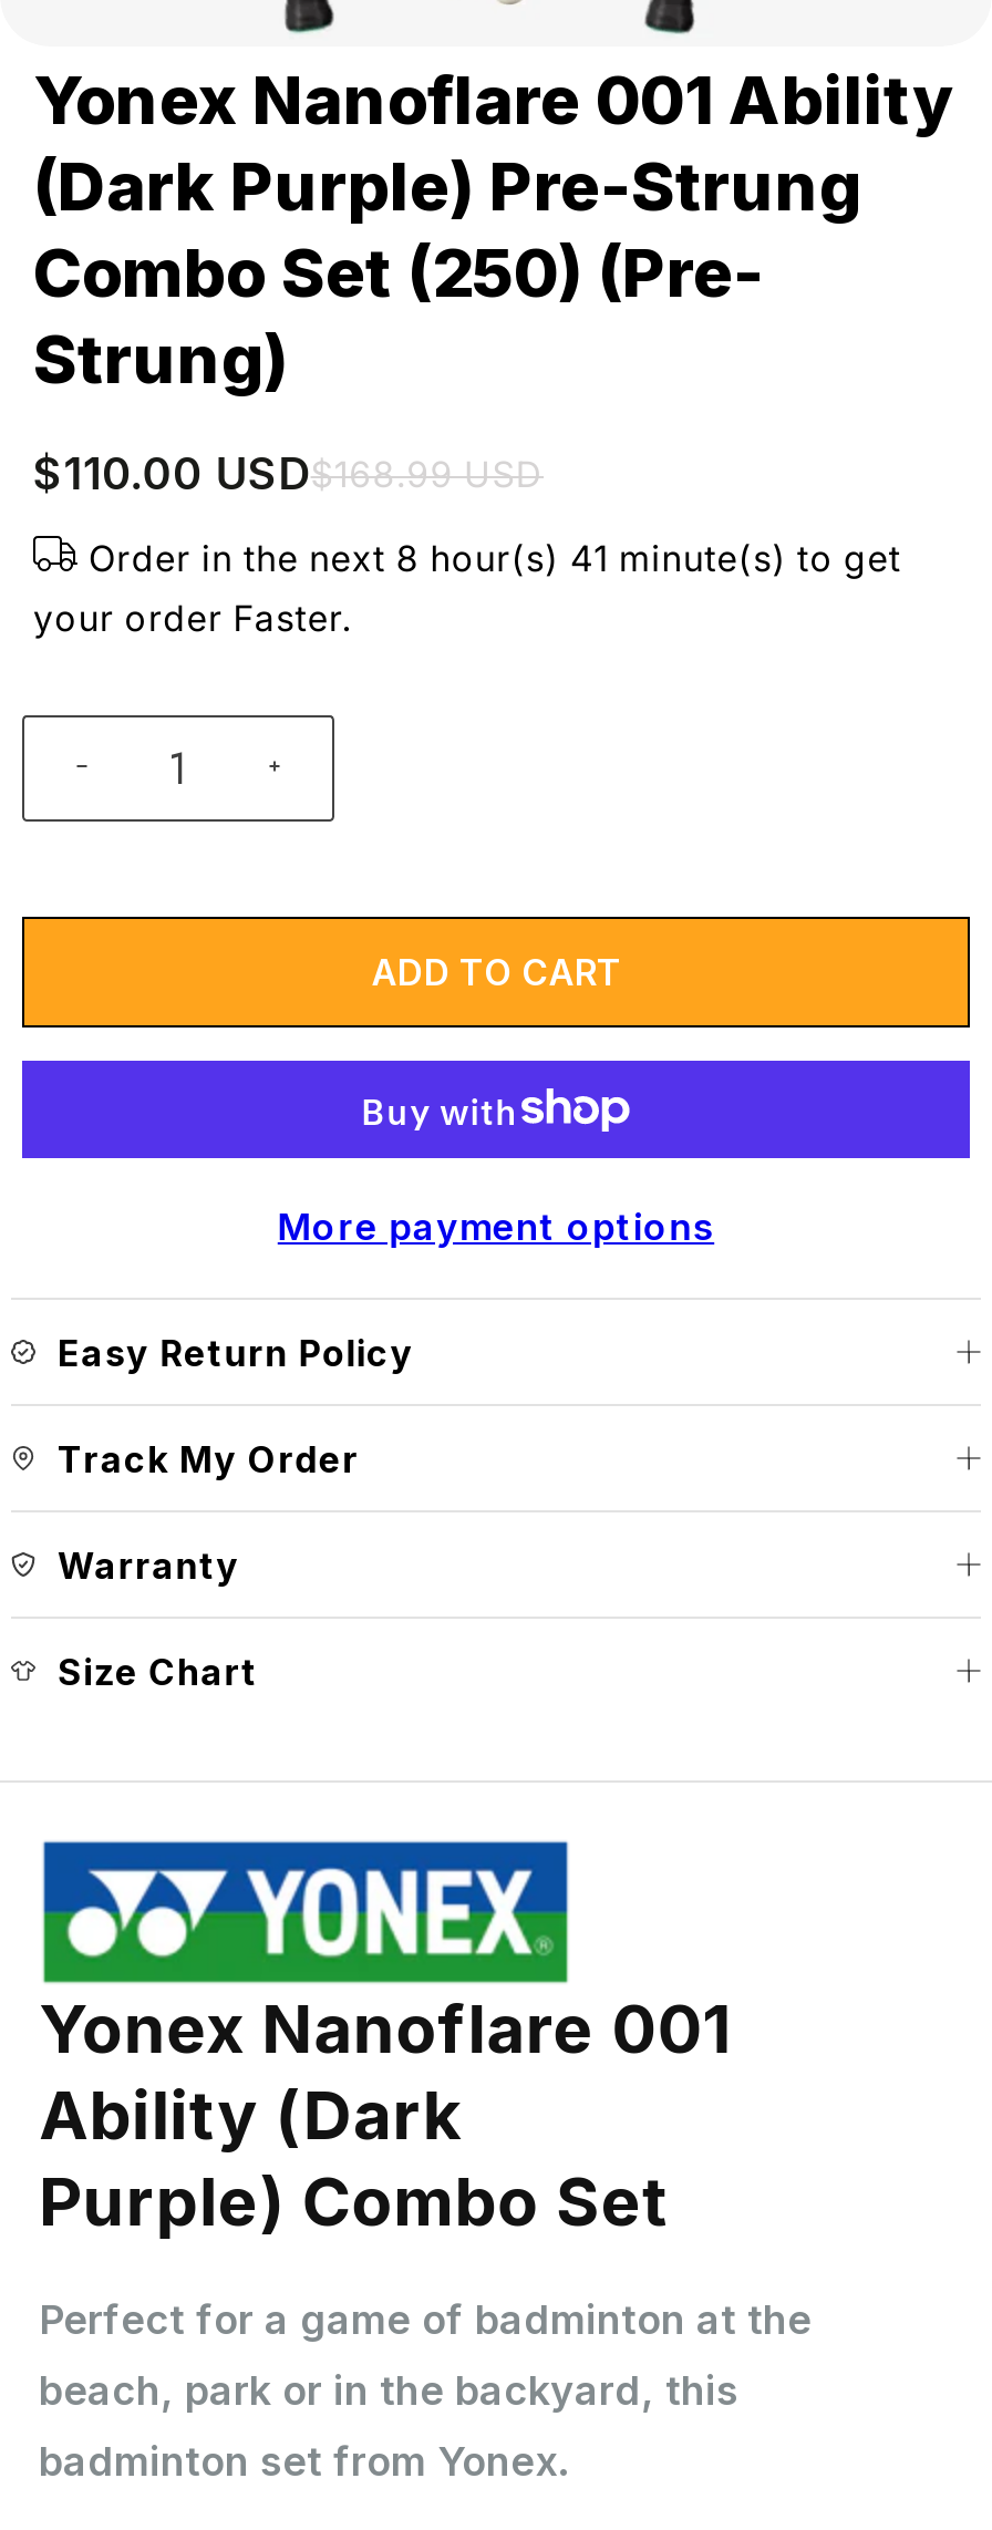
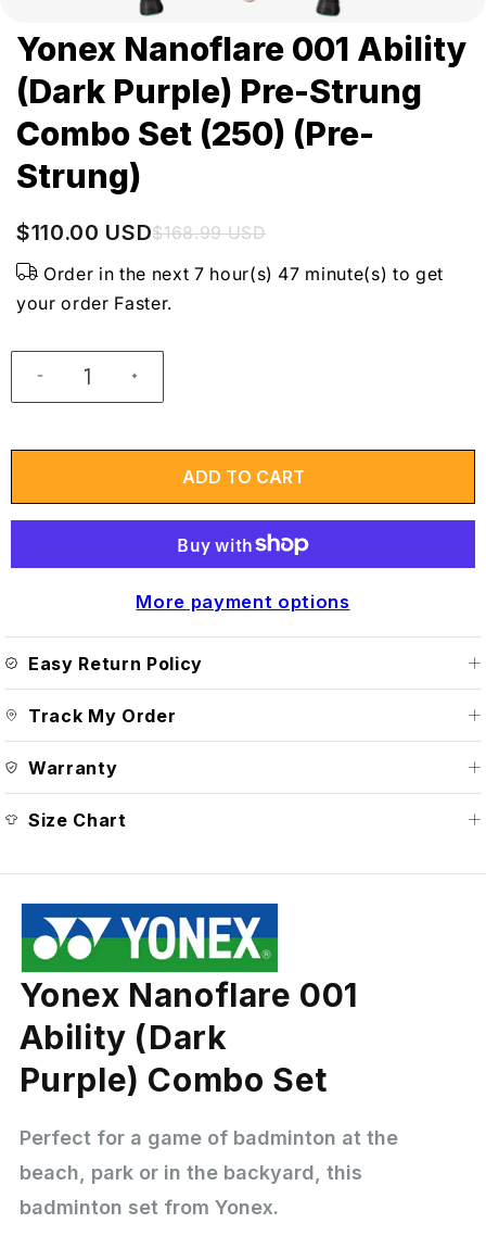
[89,536,901,581] Order in the next 8 hour(s) 41 minute(s) to get -> [43,263,444,285] Order in the next 7 hour(s) 47 minute(s) to get

